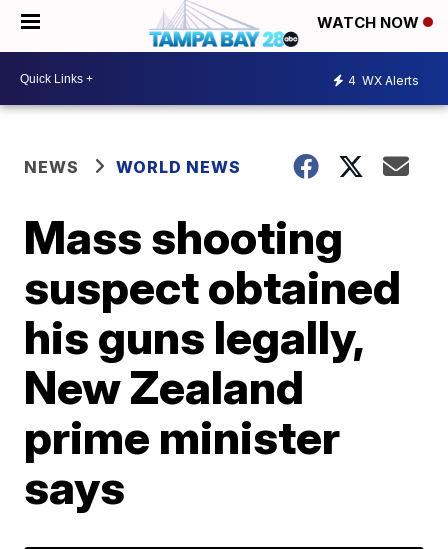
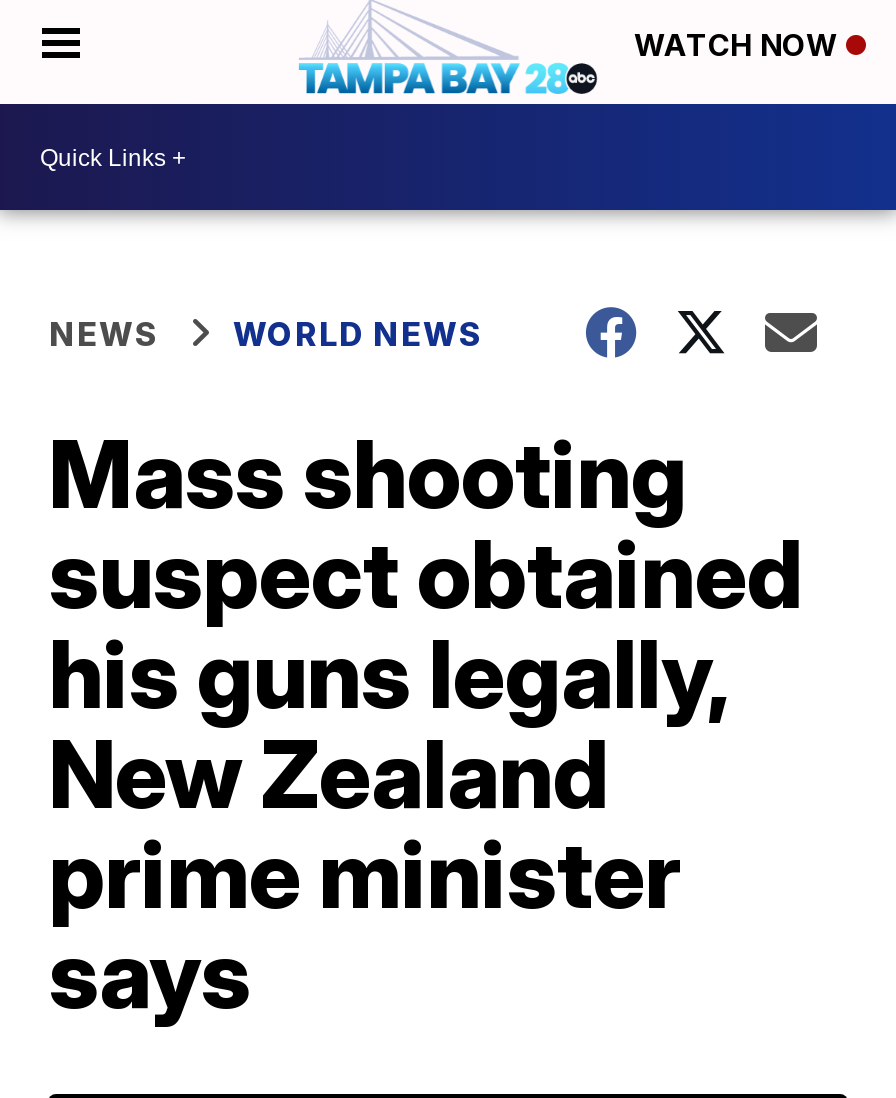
[348,72,419,87] 4 WX Alerts -> none

